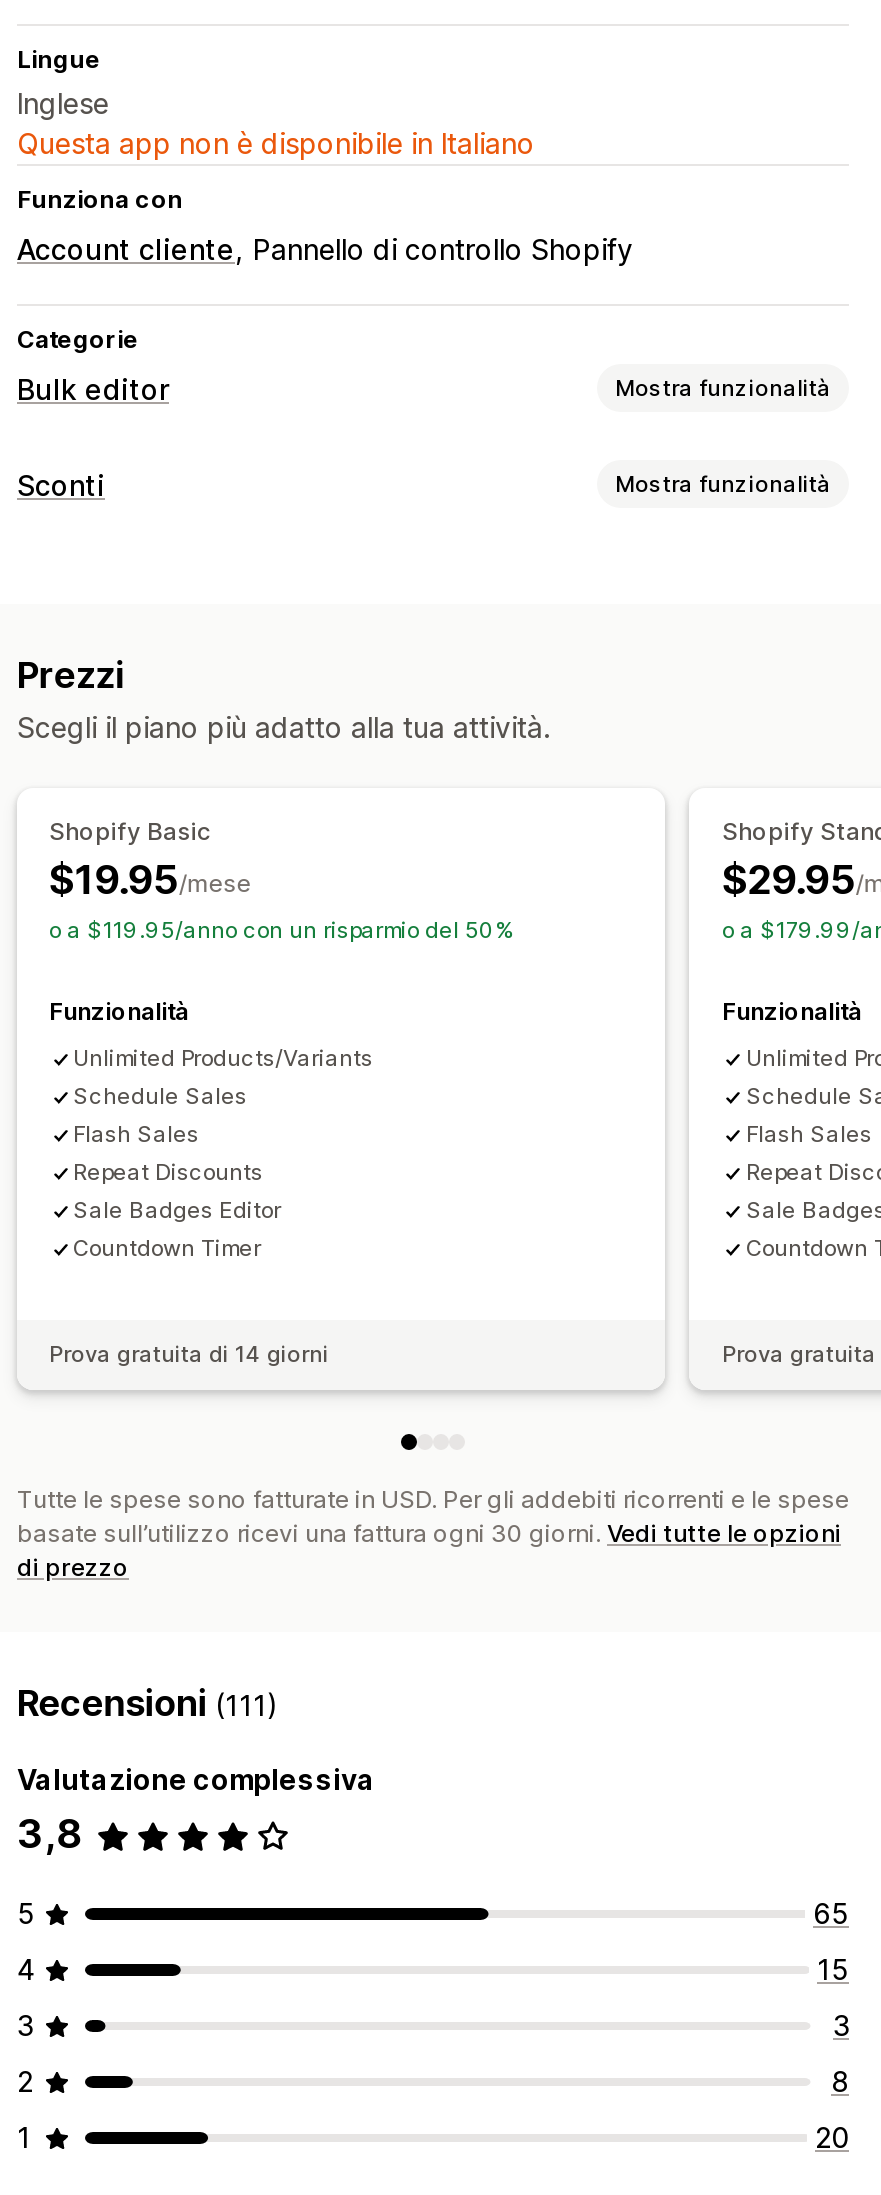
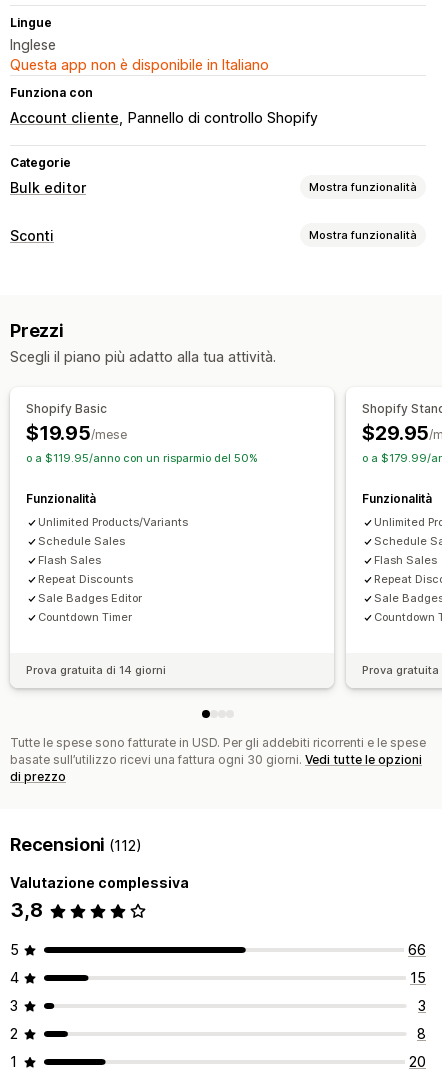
[17,1683,279,1725] Recensioni (111) -> [10,834,142,855] Recensioni (112)
[813,1897,849,1931] 65 -> [408,941,426,958] 66

